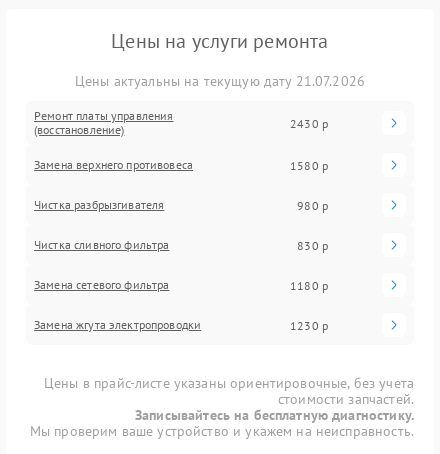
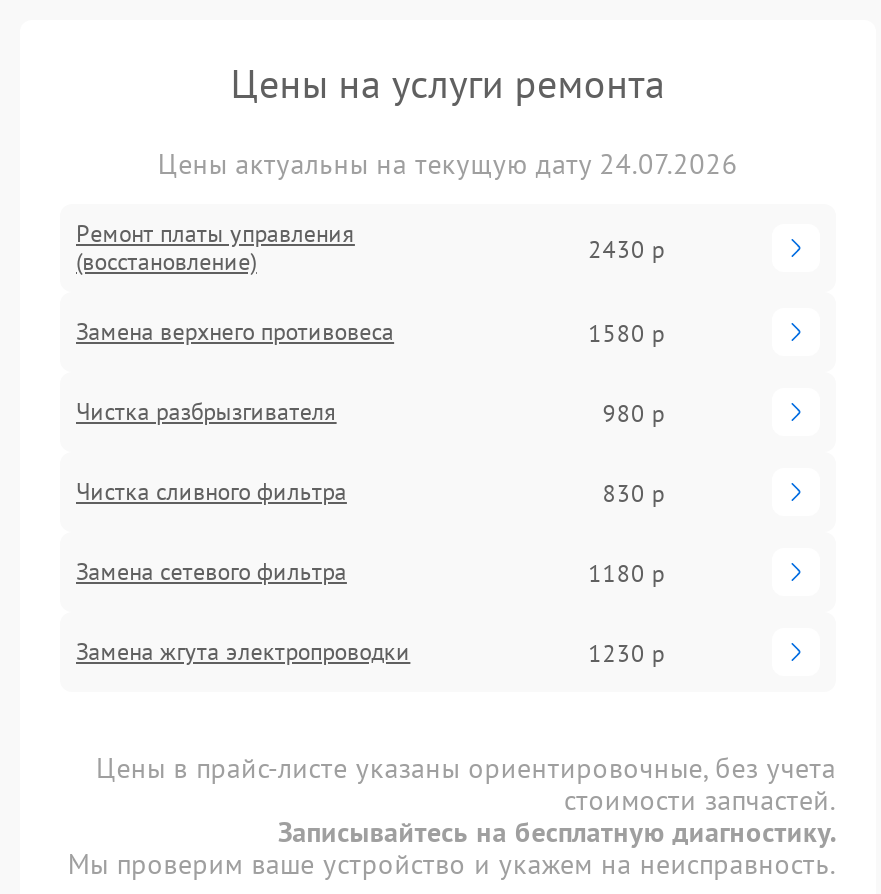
[75,72,365,90] Цены актуальны на текущую дату 21.07.2026 -> [158,146,738,182] Цены актуальны на текущую дату 24.07.2026

